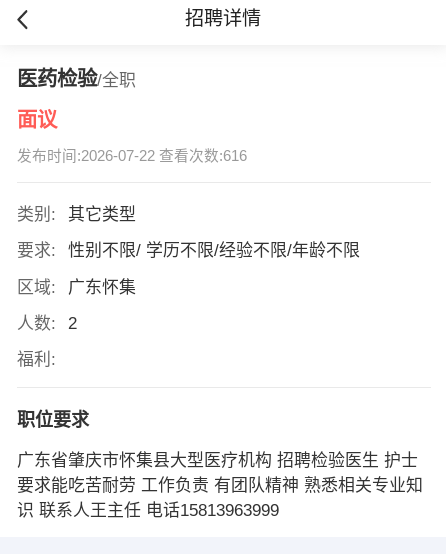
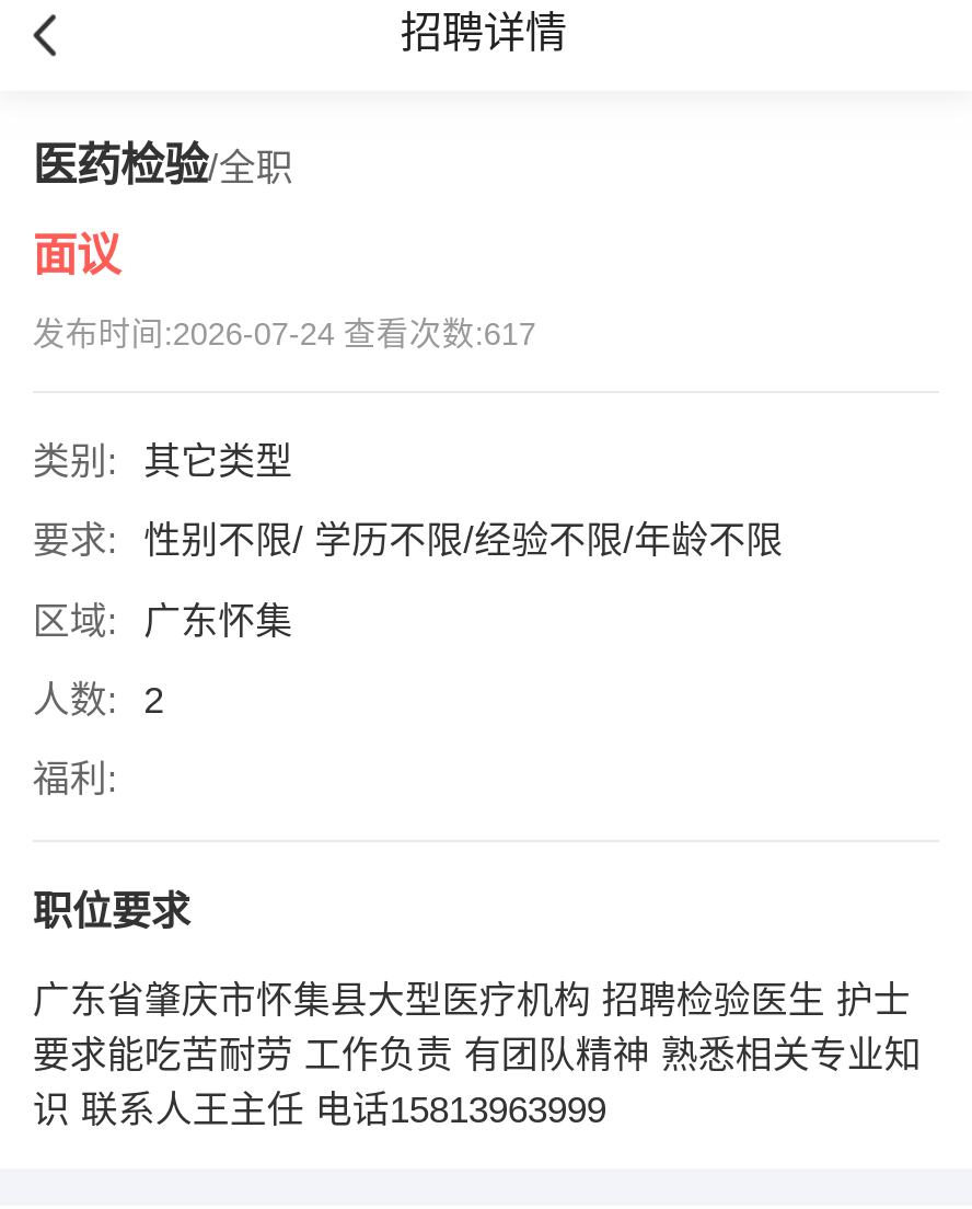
[17,148,247,164] 发布时间:2026-07-22 查看次数:616 -> [33,317,536,352] 发布时间:2026-07-24 查看次数:617

